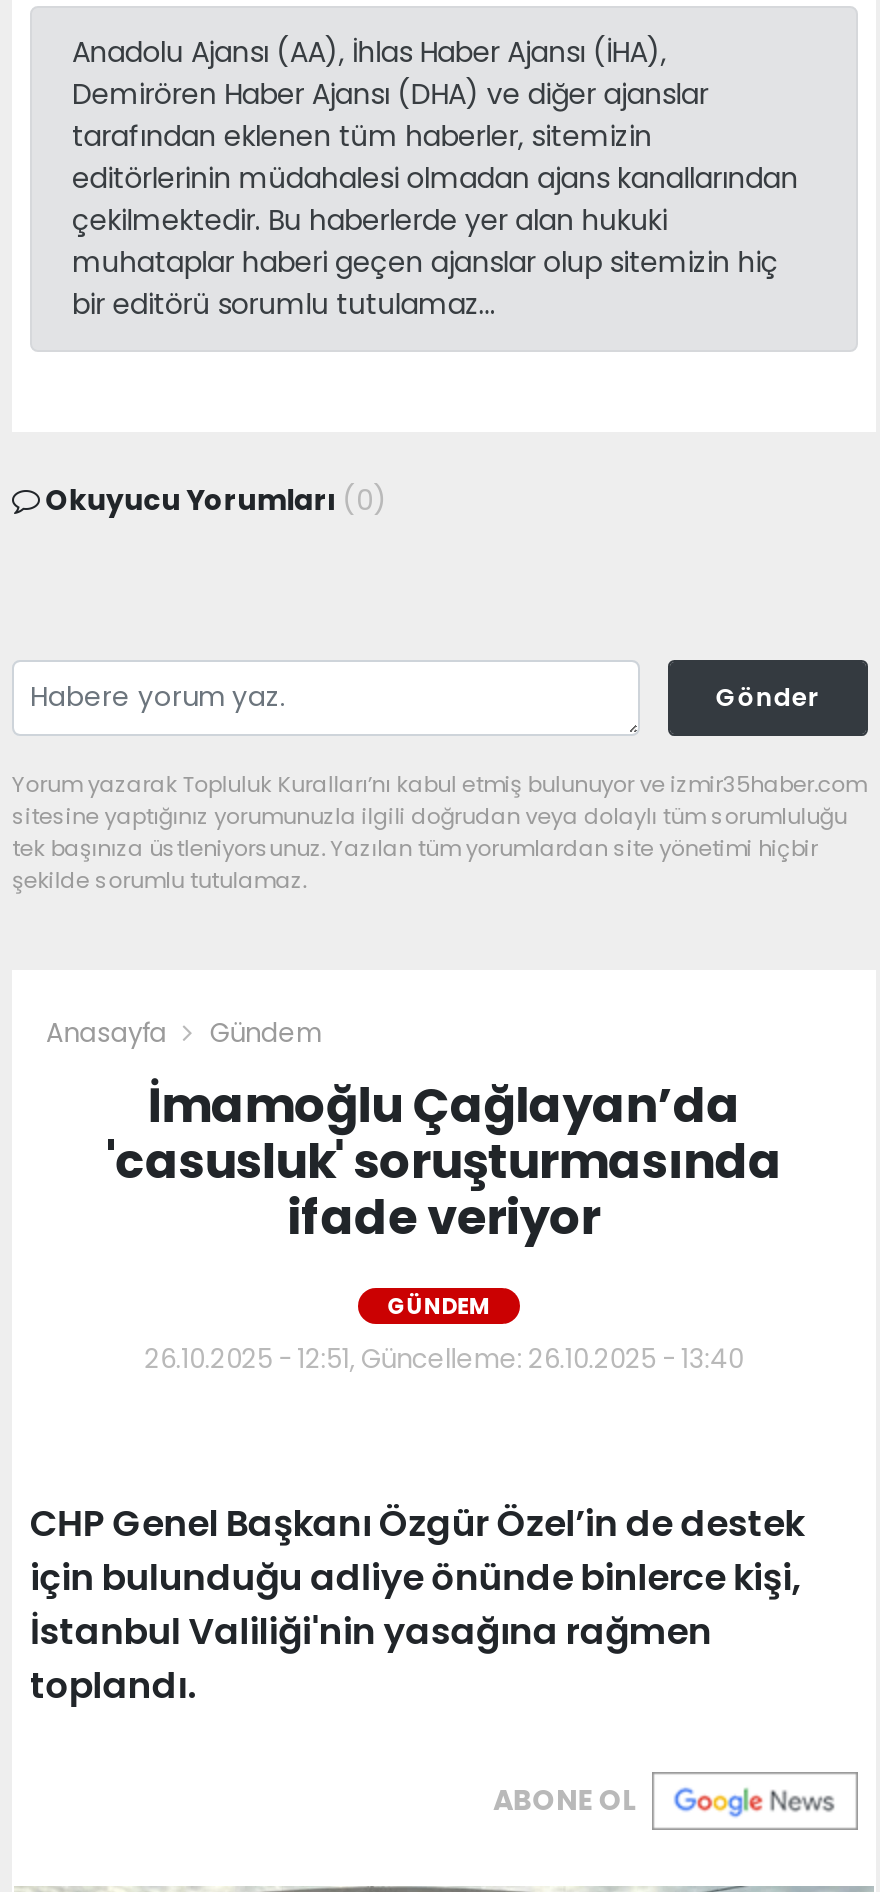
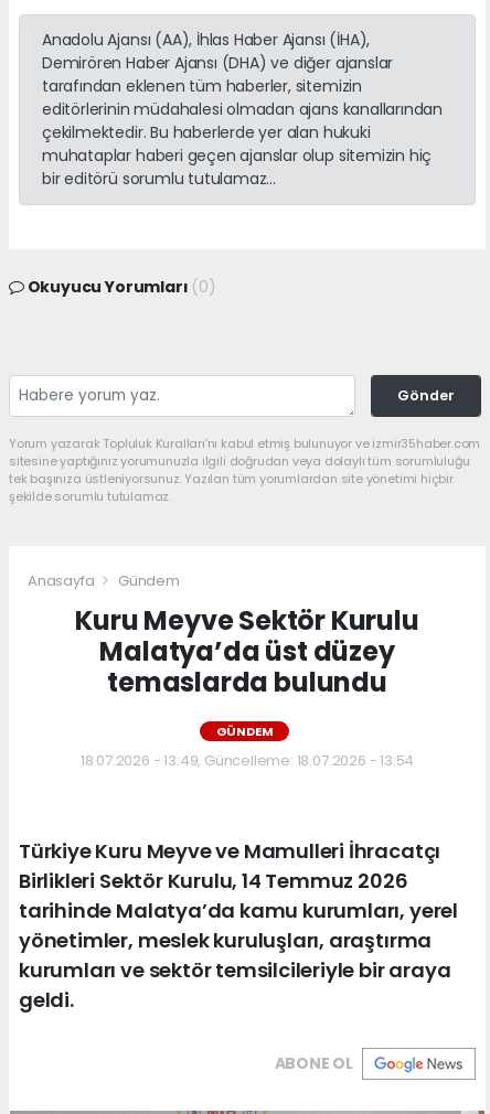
[106,1072,782,1250] İmamoğlu Çağlayan’da | 'casusluk' soruşturmasında | ifade veriyor -> [75,602,419,700] Kuru Meyve Sektör Kurulu | Malatya’da üst düzey | temaslarda bulundu
[145,1340,743,1378] 26.10.2025 - 12:51, Güncelleme: 26.10.2025 - 13:40 -> [80,750,414,771] 18.07.2026 - 13:49, Güncelleme: 18.07.2026 - 13:54
[30,1498,804,1710] CHP Genel Başkanı Özgür Özel’in de destek | için bulunduğu adliye önünde binlerce kişi, | İstanbul Valiliği'nin yasağına rağmen | toplandı. -> [19,837,458,1014] Türkiye Kuru Meyve ve Mamulleri İhracatçı | Birlikleri Sektör Kurulu, 14 Temmuz 2026 | tarihinde Malatya’da kamu kurumları, yerel | yönetimler, meslek kuruluşları, araştırma | kurumları ve sektör temsilcileriyle bir araya | geldi.

